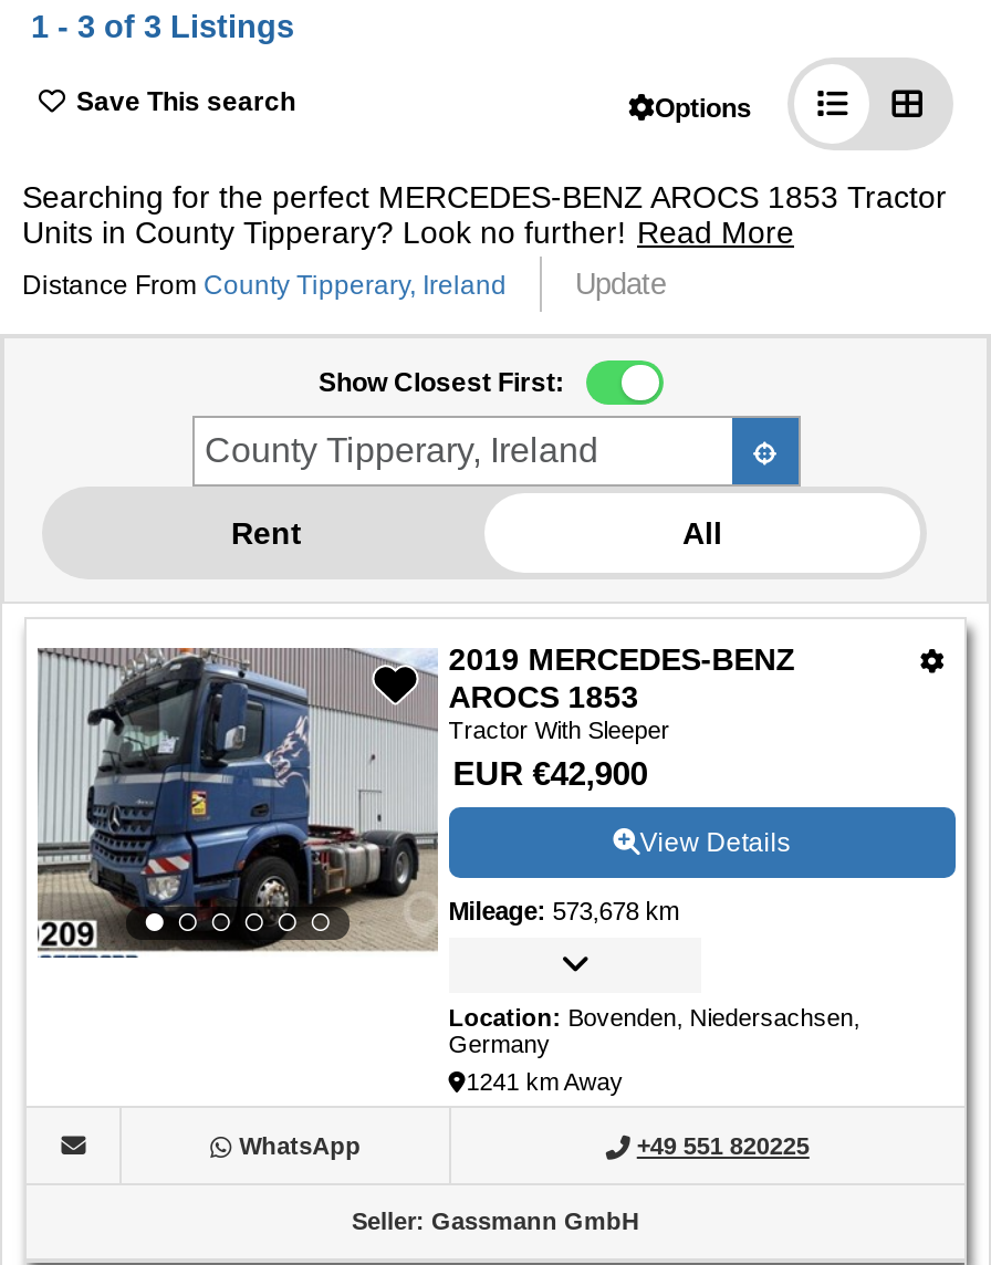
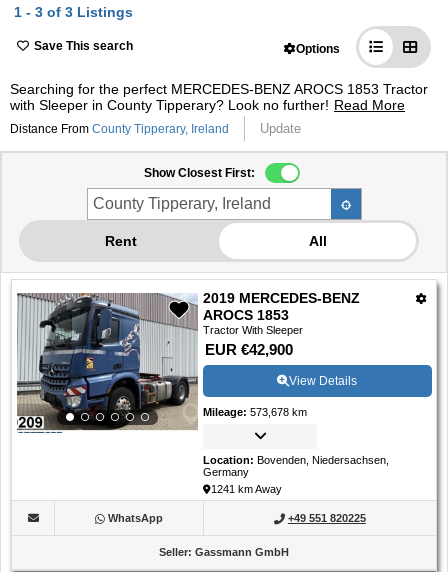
[22,215,794,250] Units in County Tipperary? Look no further! Read More -> [10,97,405,113] with Sleeper in County Tipperary? Look no further! Read More

